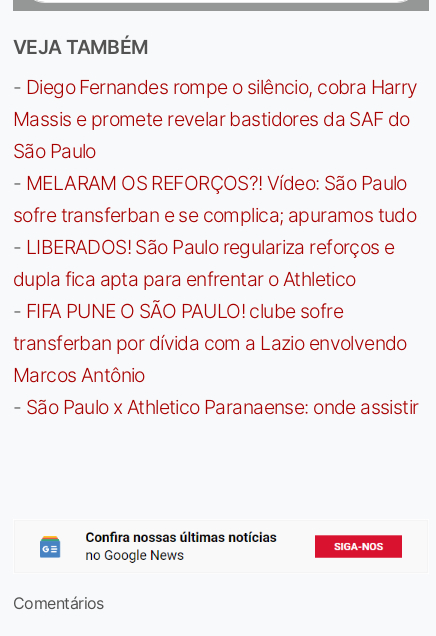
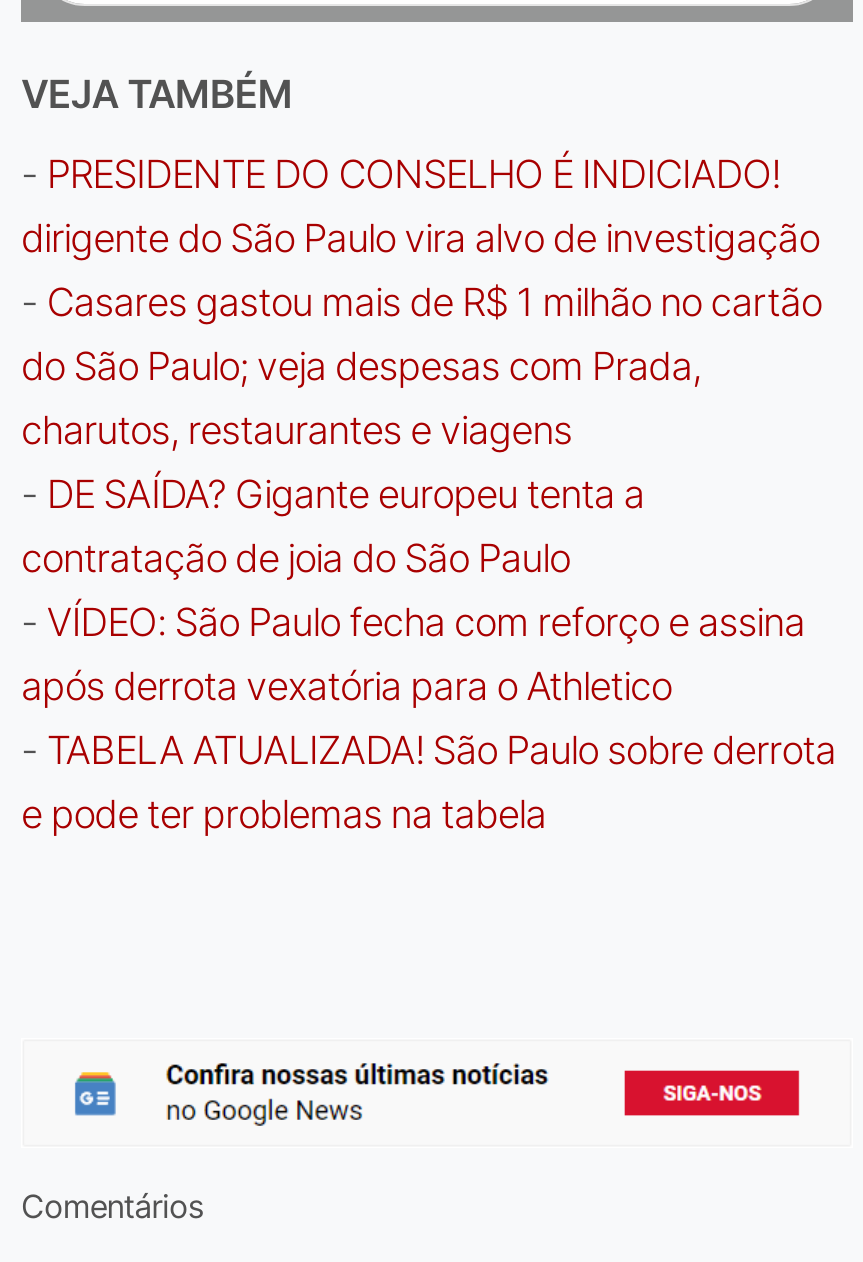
[13,75,418,419] - Diego Fernandes rompe o silêncio, cobra Harry | Massis e promete revelar bastidores da SAF do | São Paulo | - MELARAM OS REFORÇOS?! Vídeo: São Paulo | sofre transferban e se complica; apuramos tudo | - LIBERADOS! São Paulo regulariza reforços e | dupla fica apta para enfrentar o Athletico | - FIFA PUNE O SÃO PAULO! clube sofre | transferban por dívida com a Lazio envolvendo | Marcos Antônio | - São Paulo x Athletico Paranaense: onde assistir -> [21,149,836,837] - PRESIDENTE DO CONSELHO É INDICIADO! | dirigente do São Paulo vira alvo de investigação | - Casares gastou mais de R$ 1 milhão no cartão | do São Paulo; veja despesas com Prada, | charutos, restaurantes e viagens | - DE SAÍDA? Gigante europeu tenta a | contratação de joia do São Paulo | - VÍDEO: São Paulo fecha com reforço e assina | após derrota vexatória para o Athletico | - TABELA ATUALIZADA! São Paulo sobre derrota | e pode ter problemas na tabela

